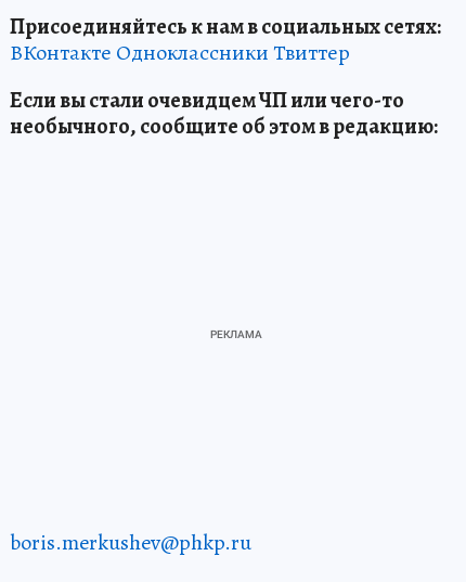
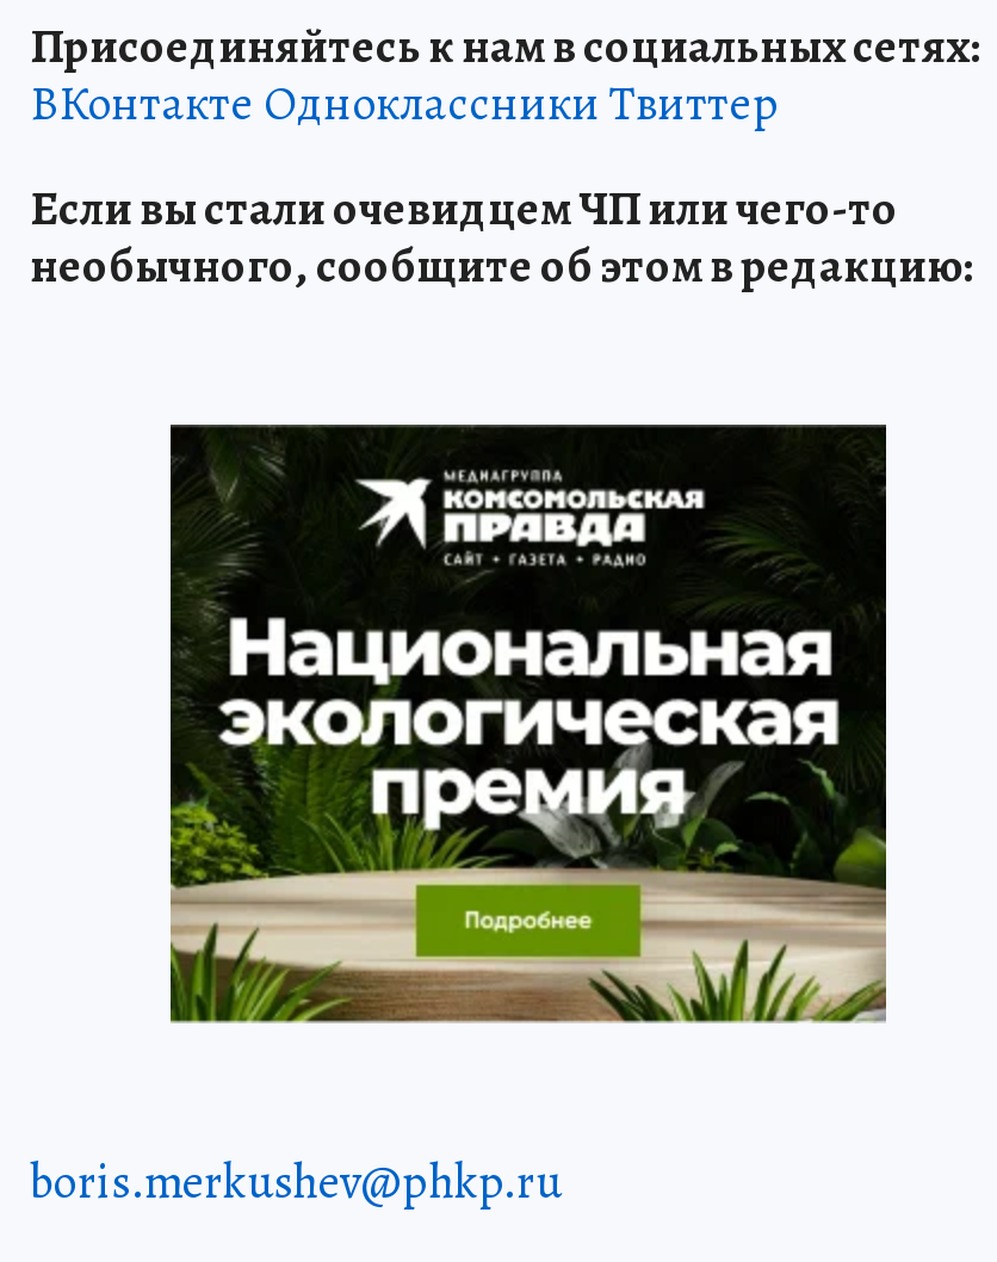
none -> [168,422,888,1026] [image]

